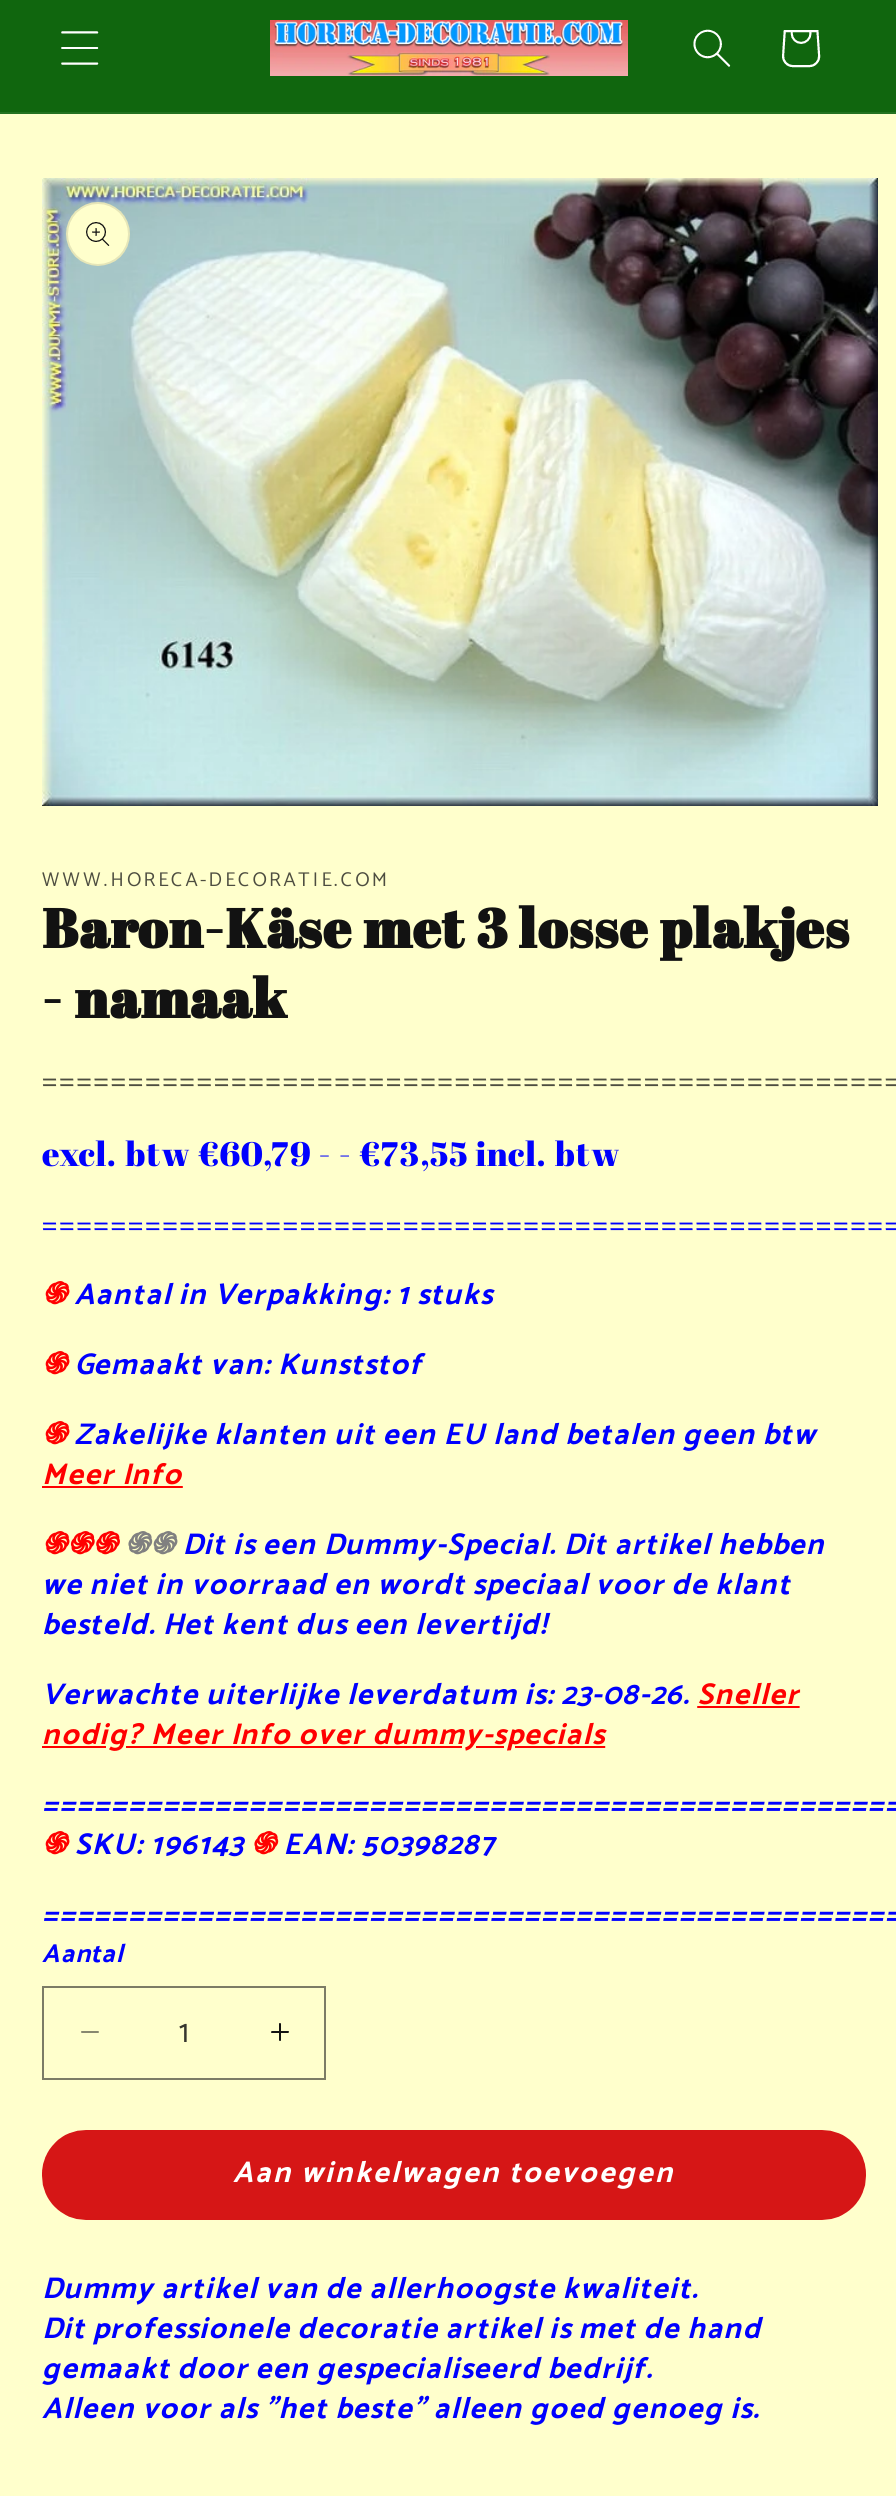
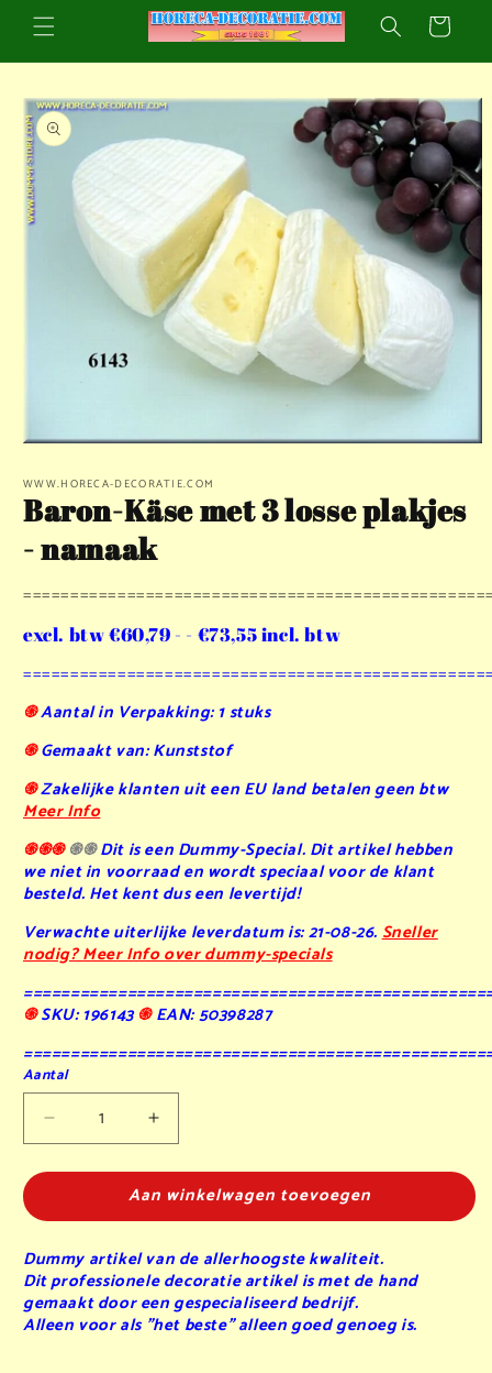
[42,1669,800,1719] Verwachte uiterlijke leverdatum is: 23-08-26.Sneller -> [23,918,438,946] Verwachte uiterlijke leverdatum is: 21-08-26.Sneller

